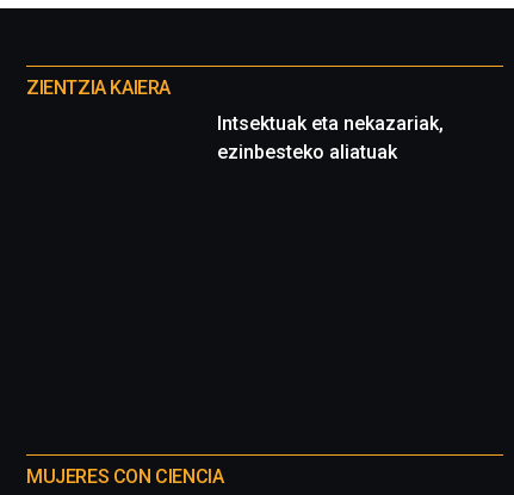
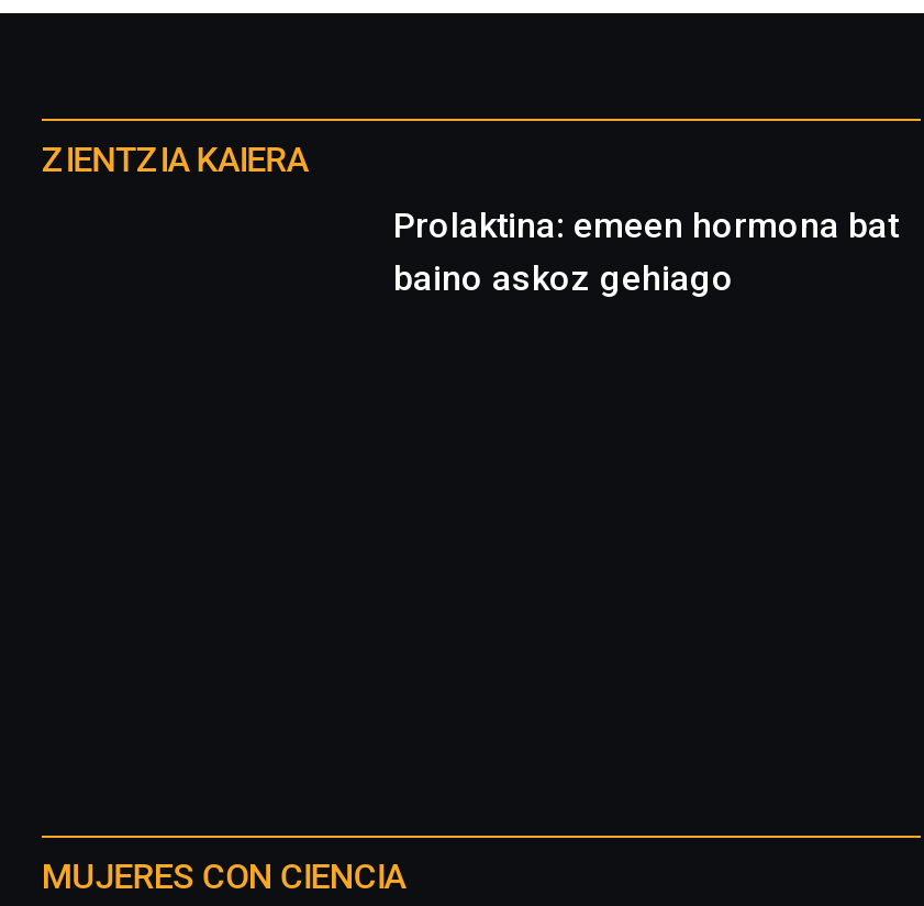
[217,112,444,164] Intsektuak eta nekazariak, | ezinbesteko aliatuak -> [393,204,899,299] Prolaktina: emeen hormona bat | baino askoz gehiago

